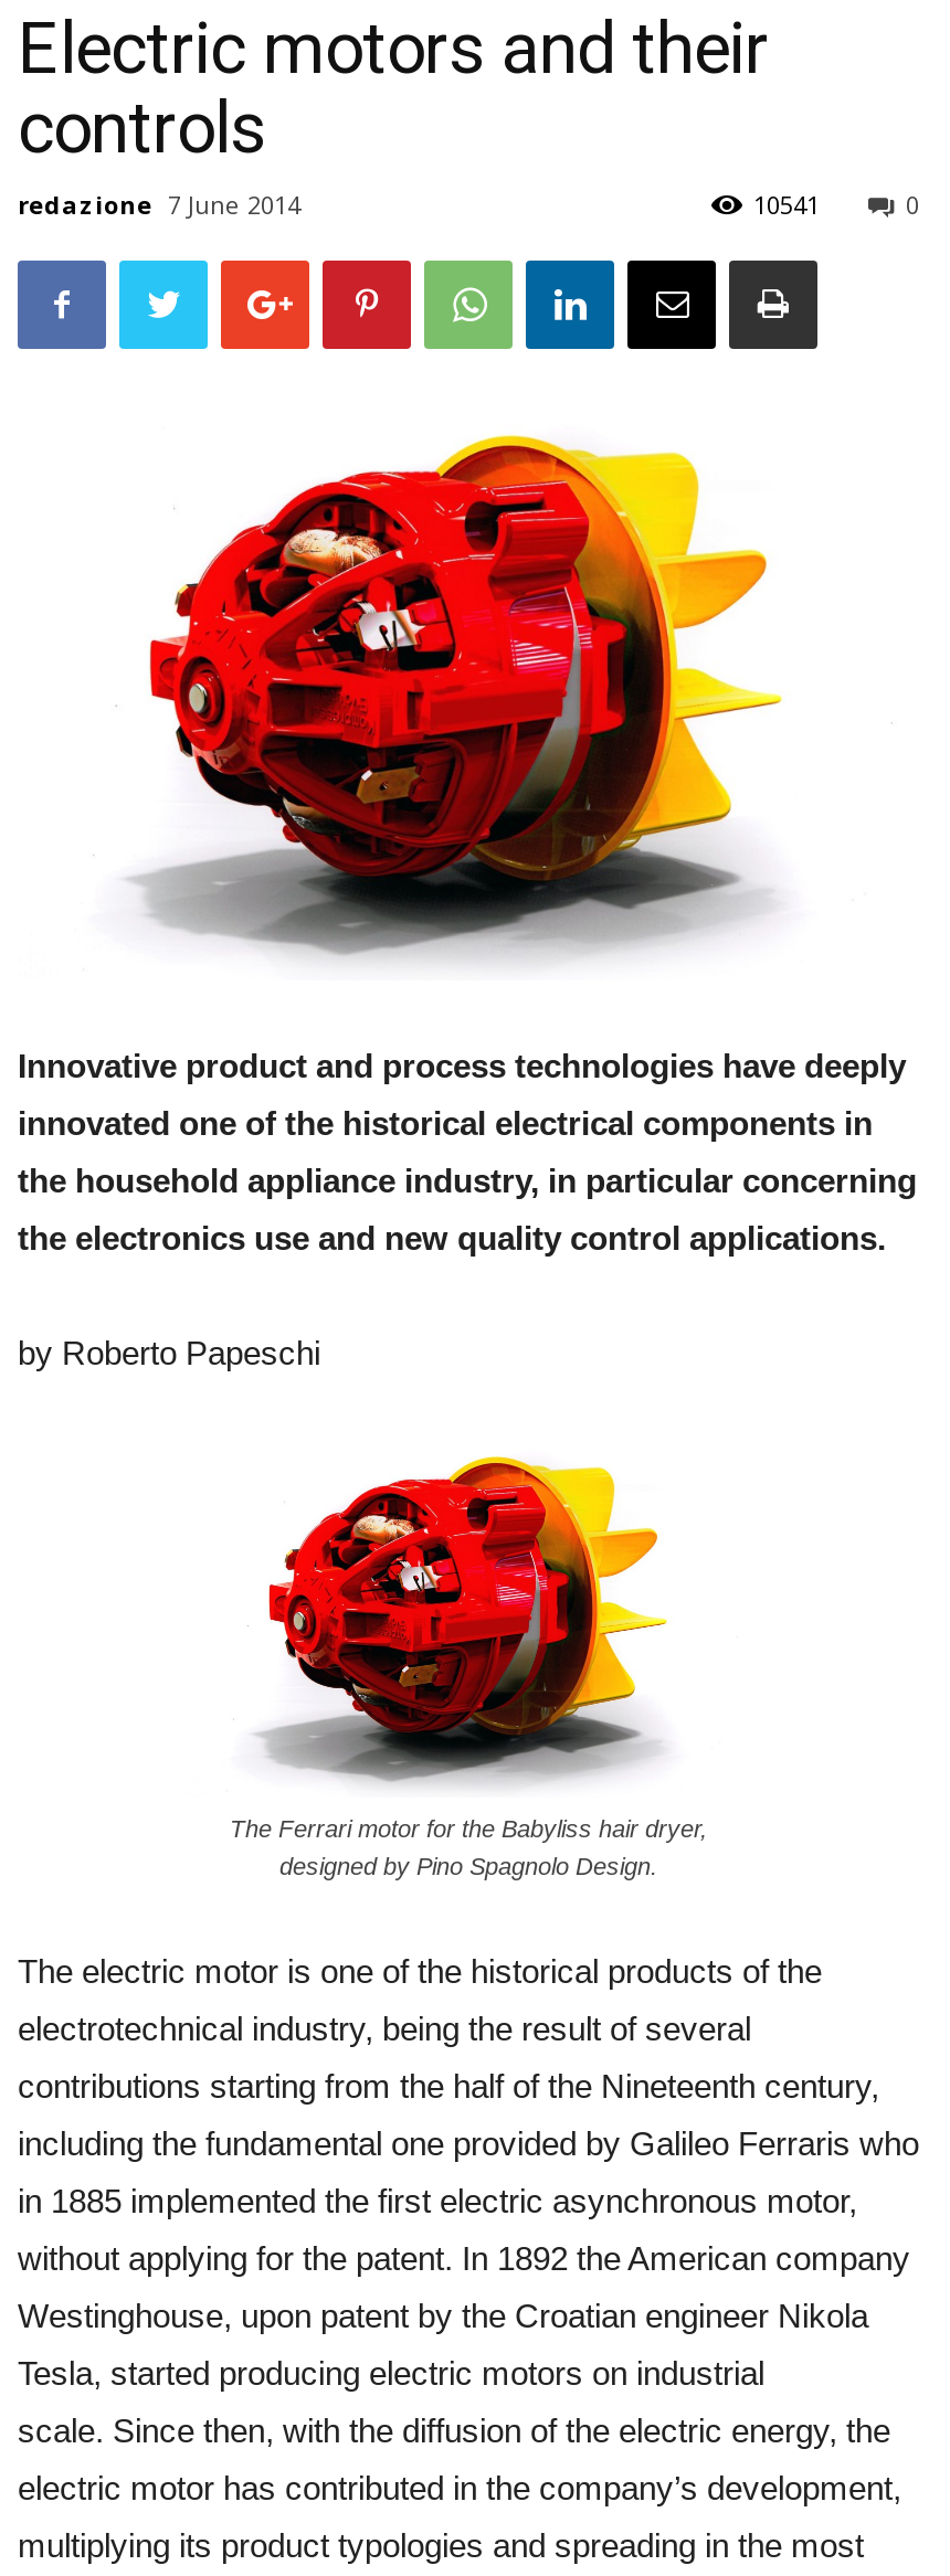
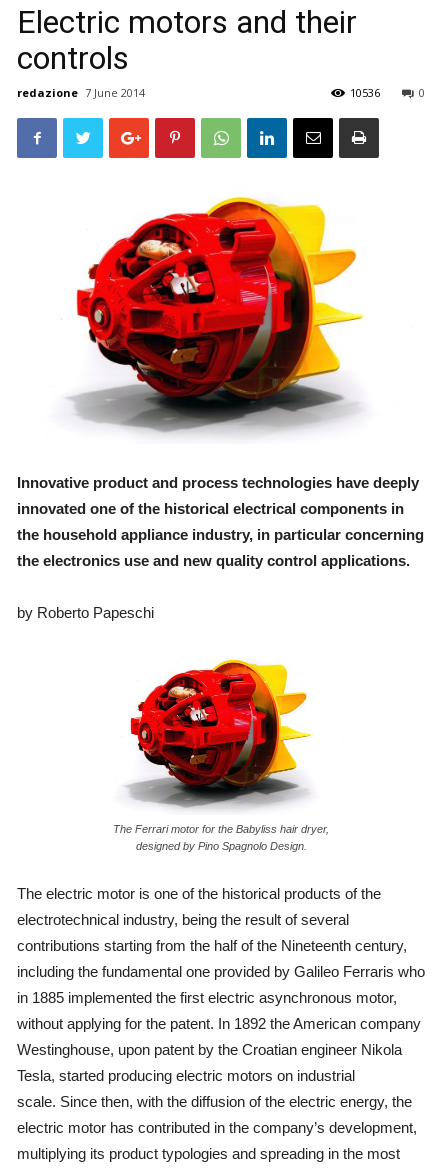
[753,188,820,221] 10541 -> [350,85,380,100] 10536

